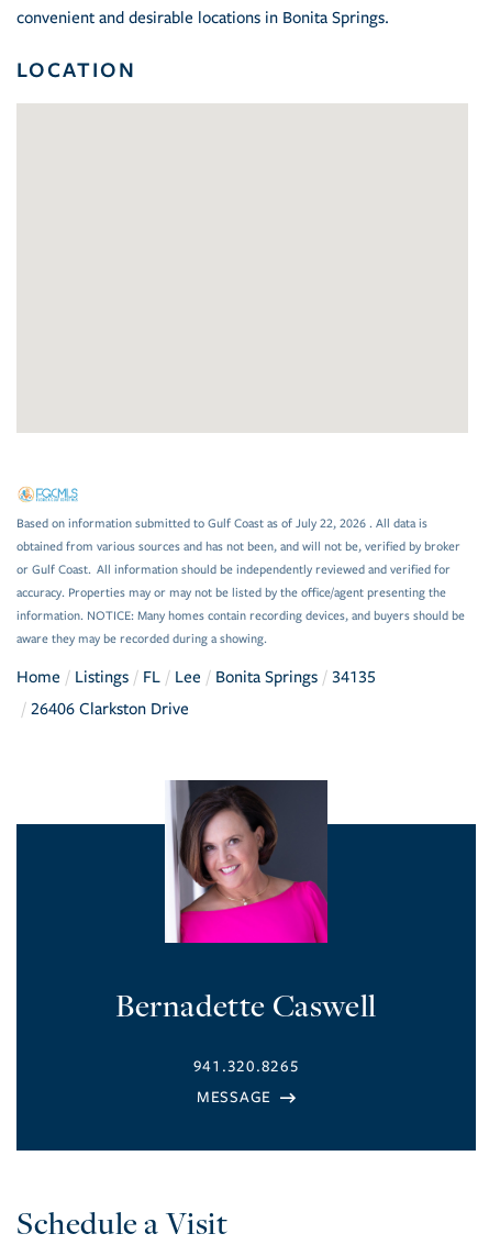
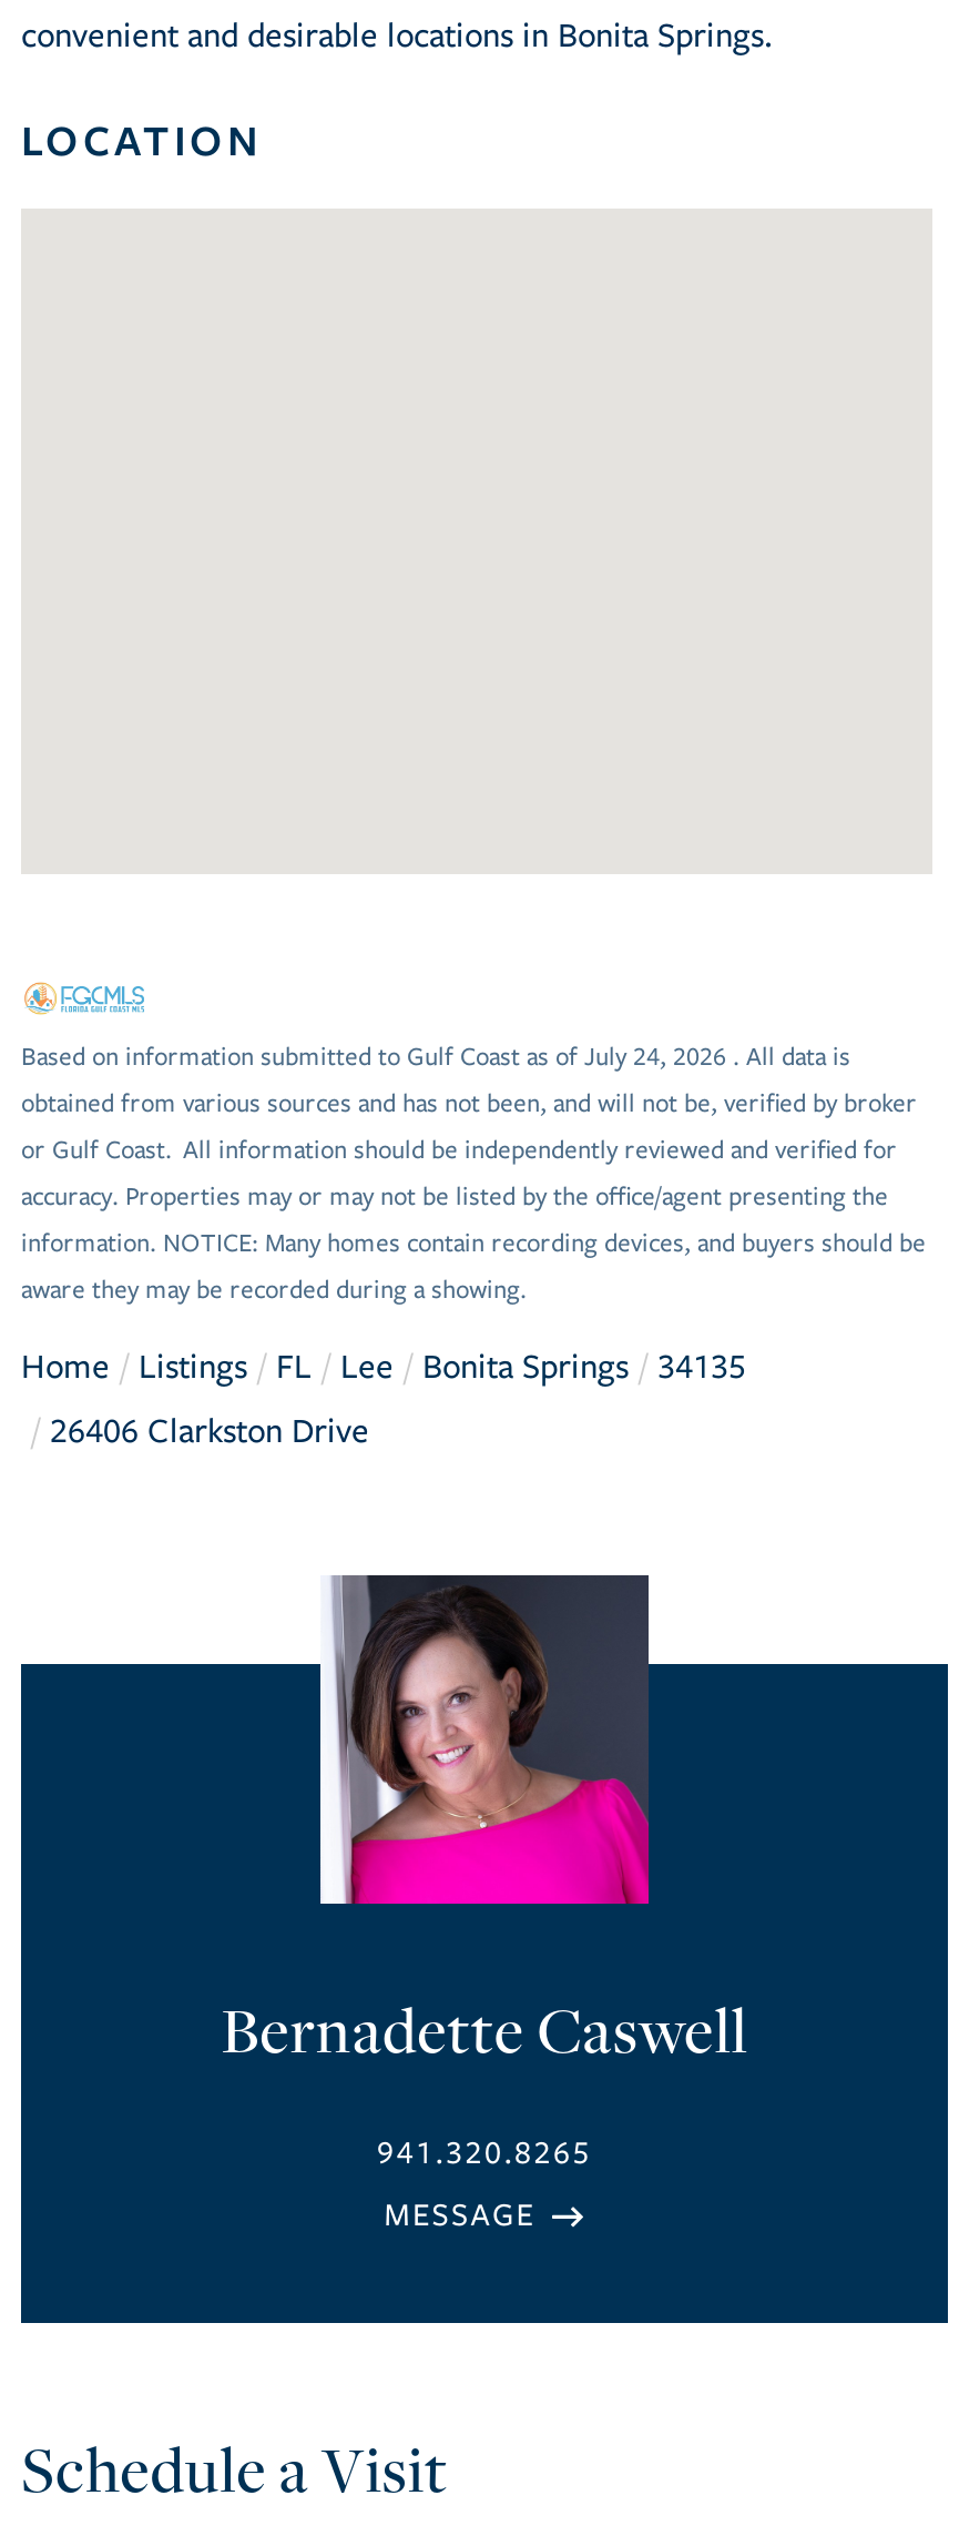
[16,516,427,531] Based on information submitted to Gulf Coast as of July 22, 2026 . All data is -> [21,1043,850,1072] Based on information submitted to Gulf Coast as of July 24, 2026 . All data is

